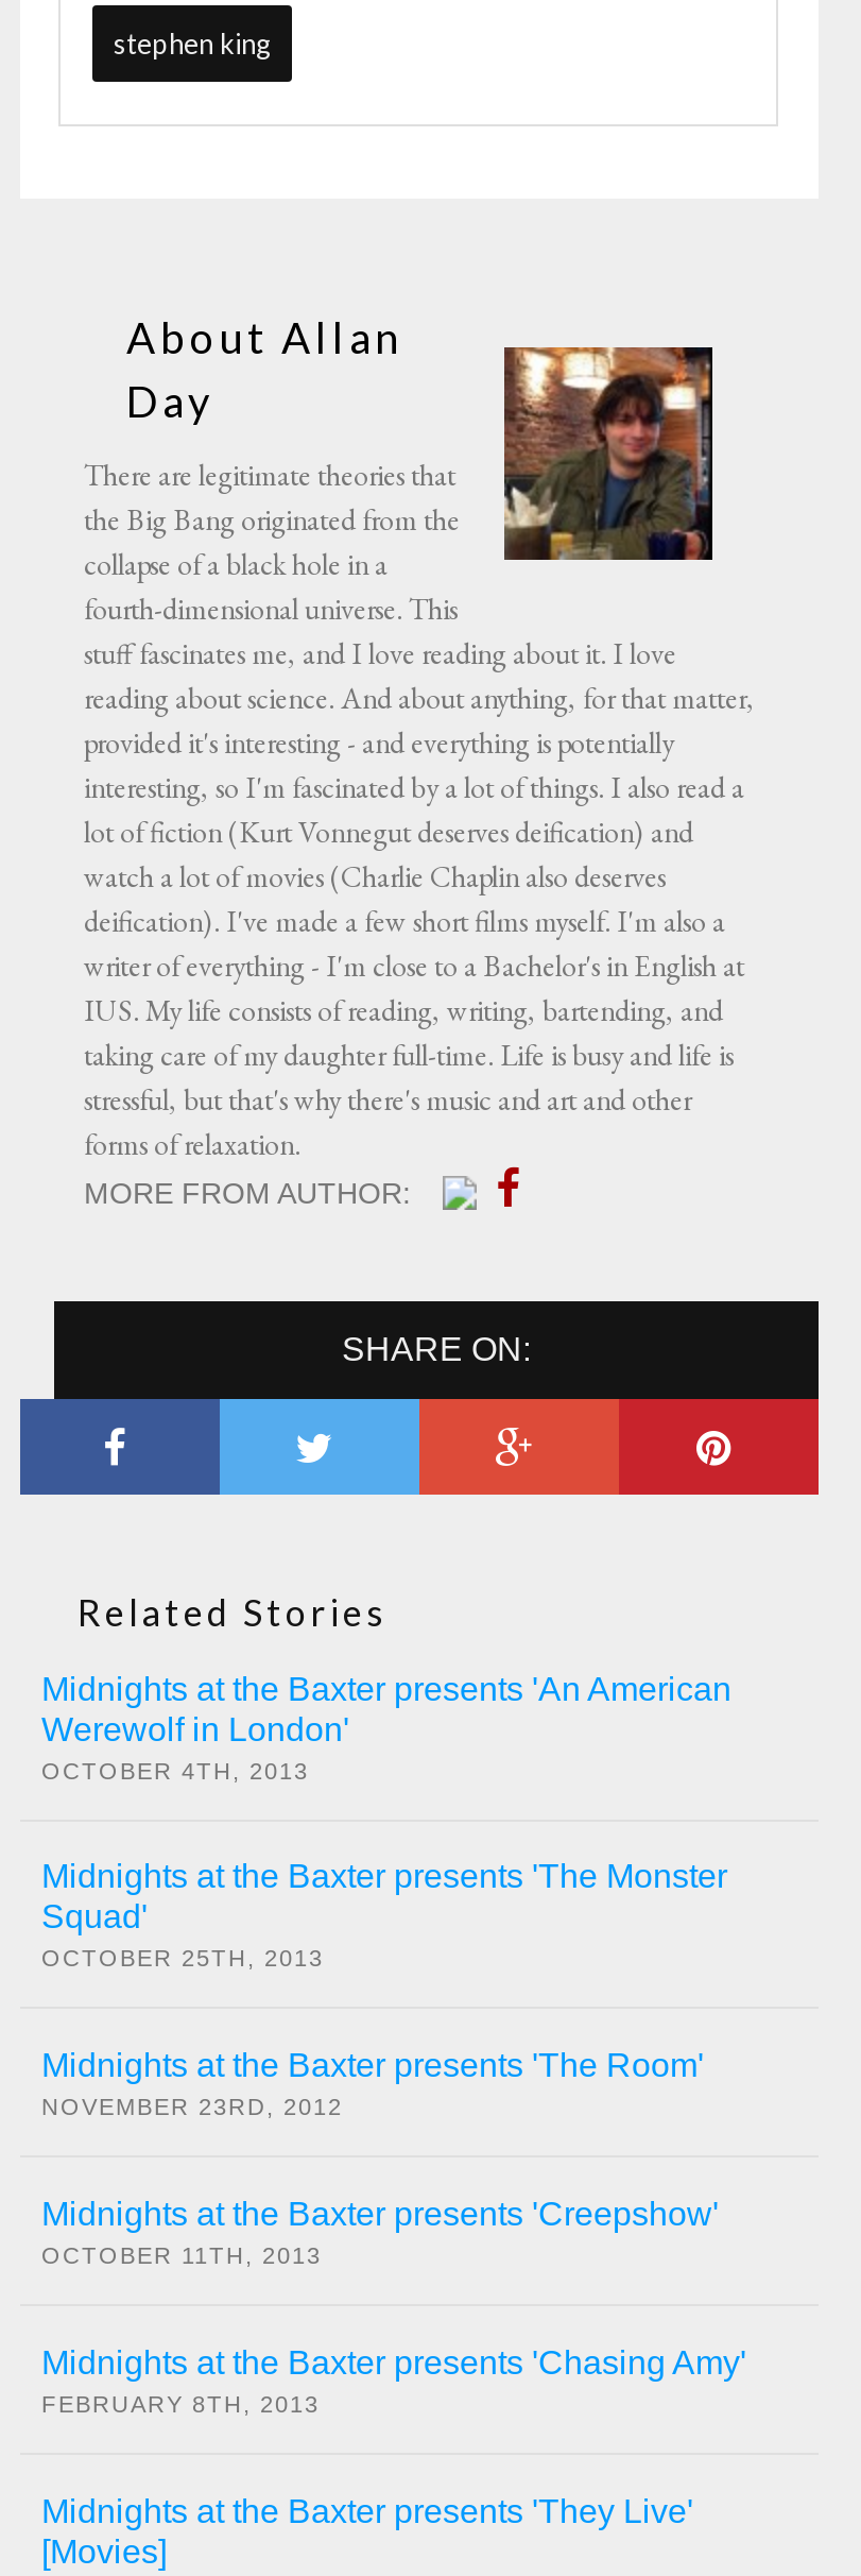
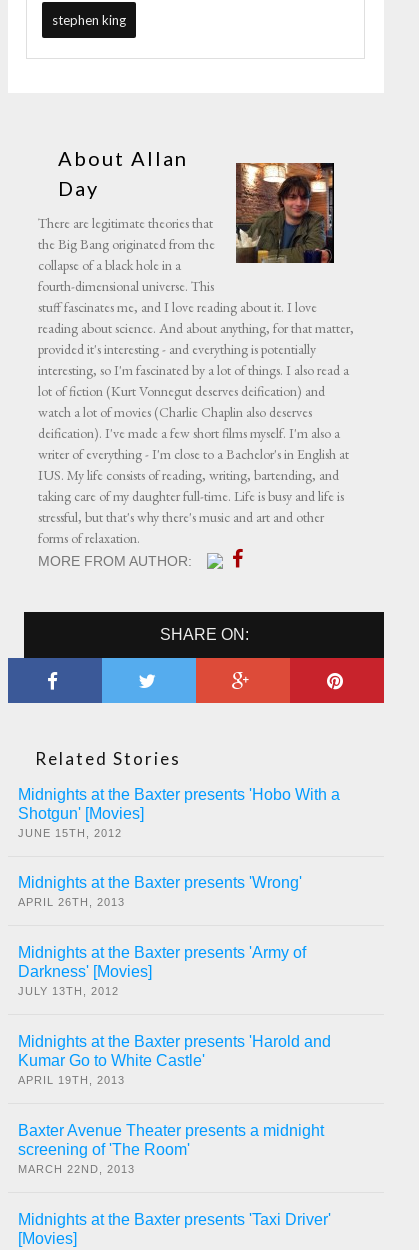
[41,1672,731,1785] Midnights at the Baxter presents 'An American | Werewolf in London' | OCTOBER 4TH, 2013 -> [18,786,340,839] Midnights at the Baxter presents 'Hobo With a | Shotgun' [Movies] | JUNE 15TH, 2012
[41,1859,727,1972] Midnights at the Baxter presents 'The Monster | Squad' | OCTOBER 25TH, 2013 -> [18,874,302,908] Midnights at the Baxter presents 'Wrong' | APRIL 26TH, 2013
[41,2048,704,2120] Midnights at the Baxter presents 'The Room' | NOVEMBER 23RD, 2012 -> [18,944,306,997] Midnights at the Baxter presents 'Army of | Darkness' [Movies] | JULY 13TH, 2012
[41,2197,719,2269] Midnights at the Baxter presents 'Creepshow' | OCTOBER 11TH, 2013 -> [18,1033,331,1086] Midnights at the Baxter presents 'Harold and | Kumar Go to White Castle' | APRIL 19TH, 2013
[41,2345,746,2418] Midnights at the Baxter presents 'Chasing Amy' | FEBRUARY 8TH, 2013 -> [18,1122,324,1175] Baxter Avenue Theater presents a midnight | screening of 'The Room' | MARCH 22ND, 2013
[41,2494,693,2530] Midnights at the Baxter presents 'They Live' -> [18,1211,331,1228] Midnights at the Baxter presents 'Taxi Driver'

